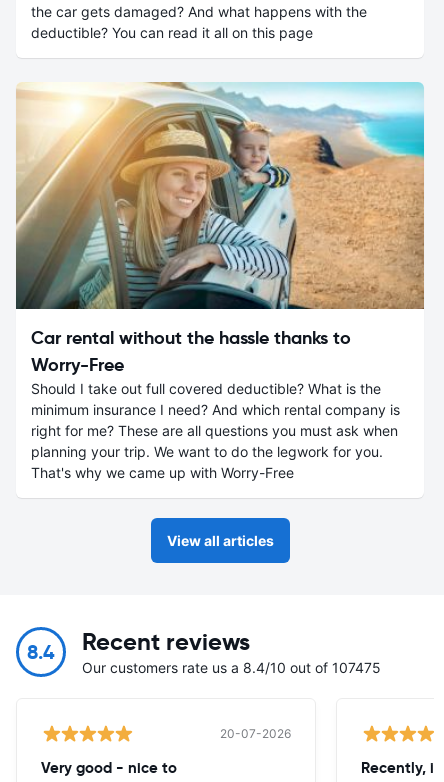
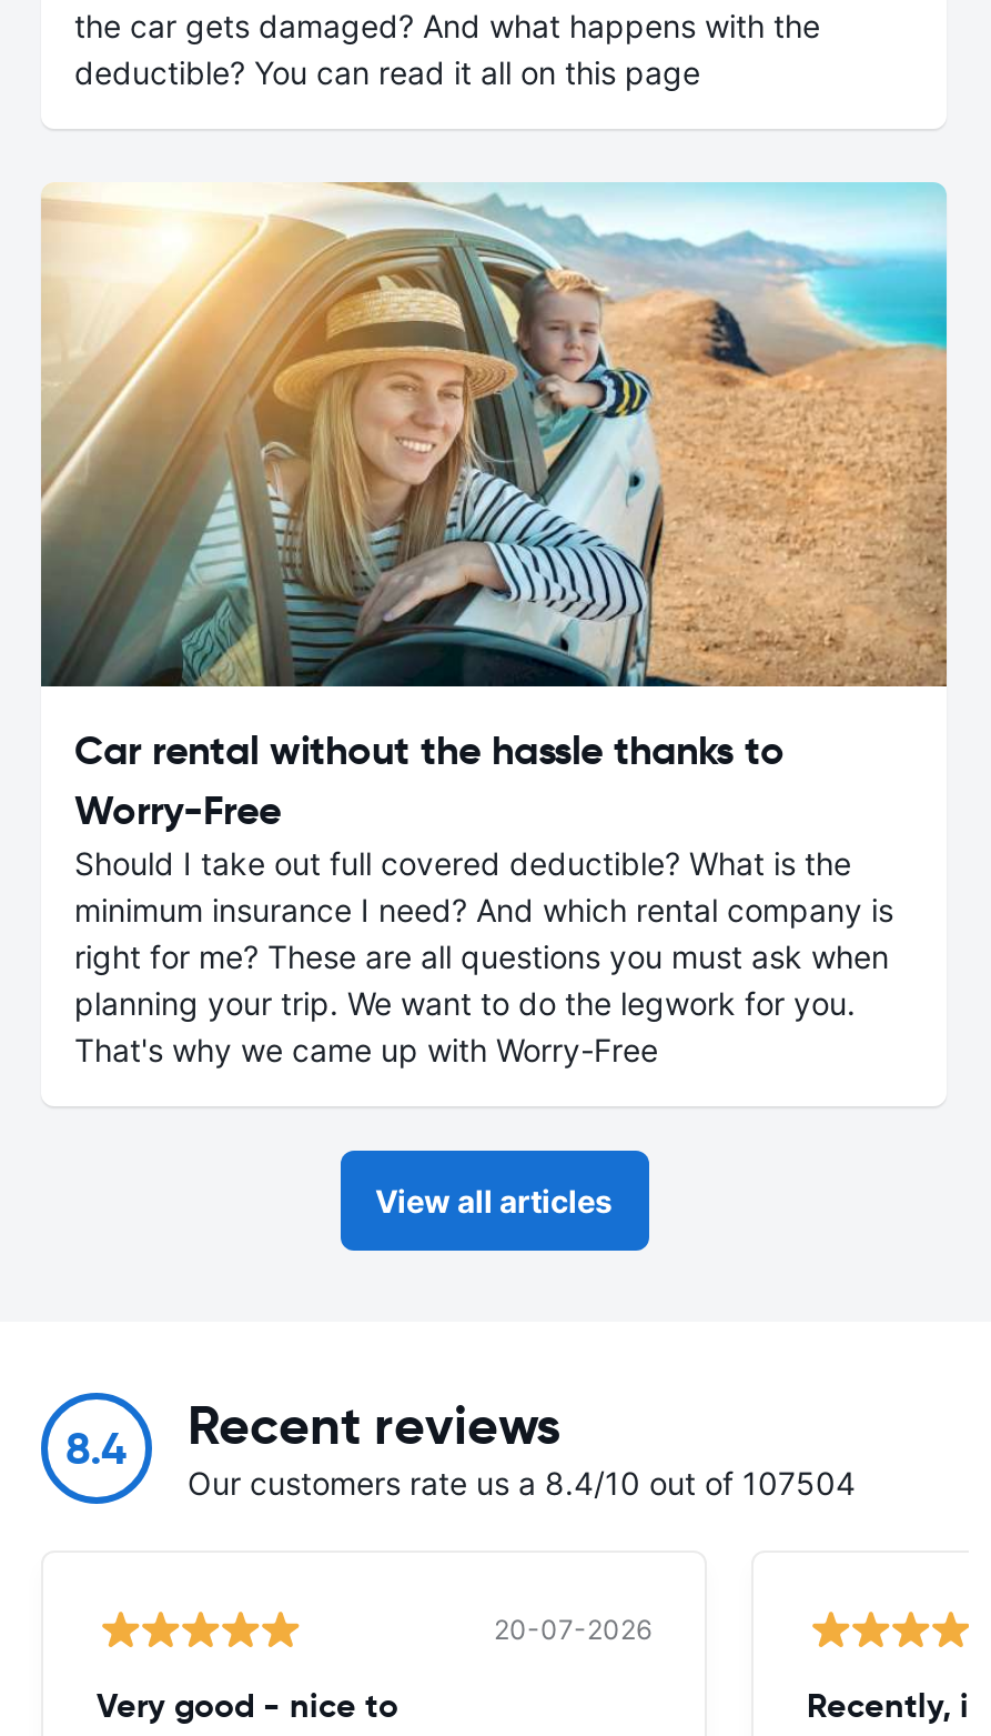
[82,659,381,676] Our customers rate us a 8.4/10 out of 107475 -> [188,1464,856,1502] Our customers rate us a 8.4/10 out of 107504

